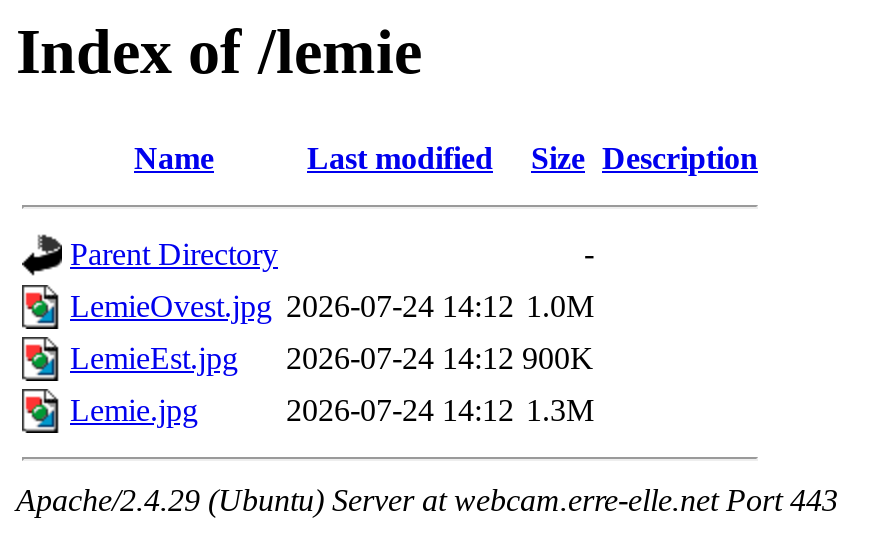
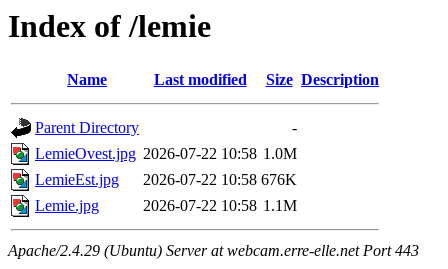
[70,290,594,324] LemieOvest.jpg 2026-07-24 14:12 1.0M -> [35,145,297,162] LemieOvest.jpg 2026-07-22 10:58 1.0M
[70,342,594,376] LemieEst.jpg 2026-07-24 14:12 900K -> [35,171,297,188] LemieEst.jpg 2026-07-22 10:58 676K
[286,394,594,428] 2026-07-24 14:12 1.3M -> [143,197,297,214] 2026-07-22 10:58 1.1M

